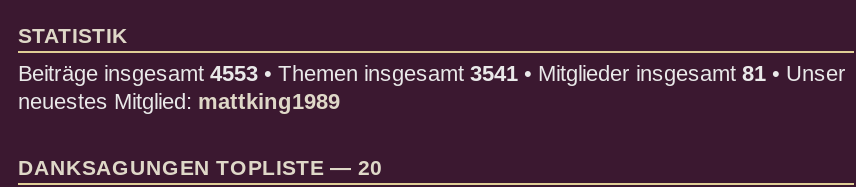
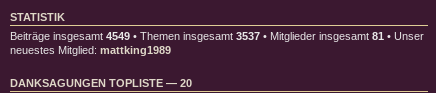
[18,60,846,84] Beiträge insgesamt 4553 • Themen insgesamt 3541 • Mitglieder insgesamt 81 • Unser -> [10,30,424,42] Beiträge insgesamt 4549 • Themen insgesamt 3537 • Mitglieder insgesamt 81 • Unser

